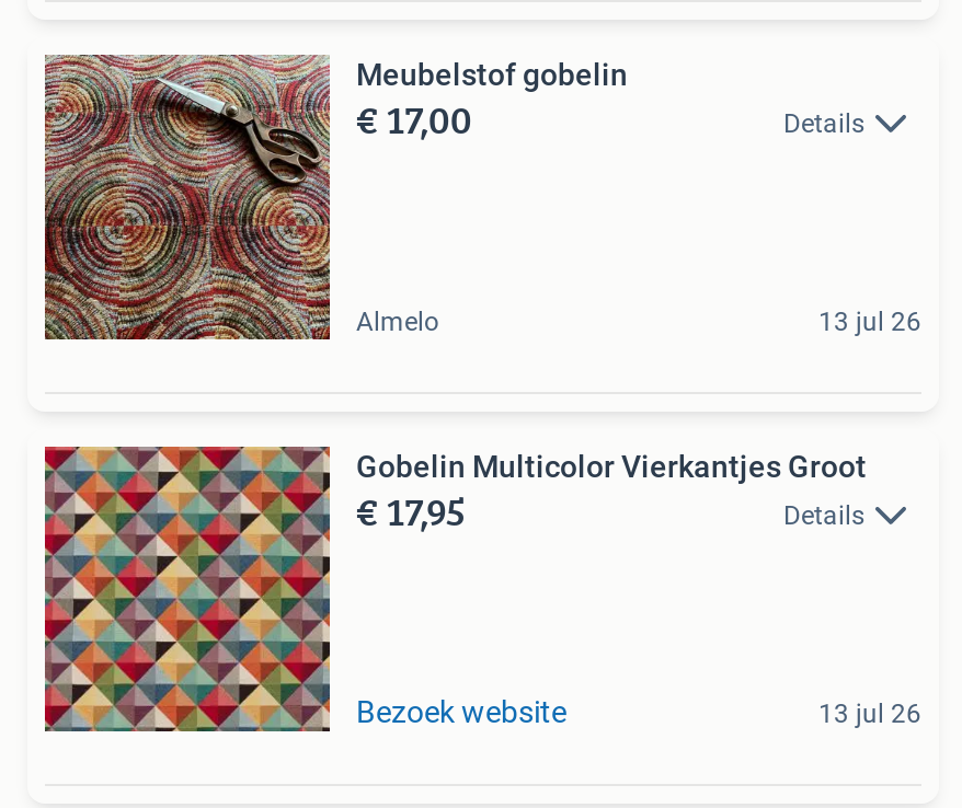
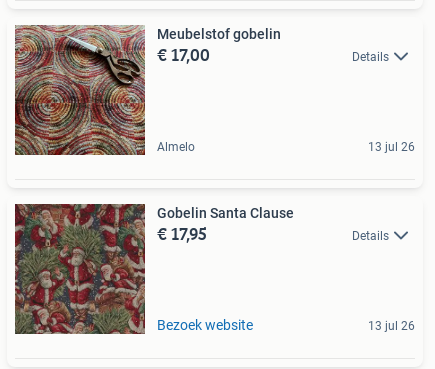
[43,445,867,734] [image] | Gobelin Multicolor Vierkantjes Groot -> [14,203,294,335] [image] | Gobelin Santa Clause

